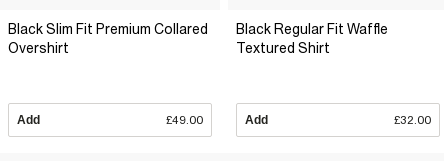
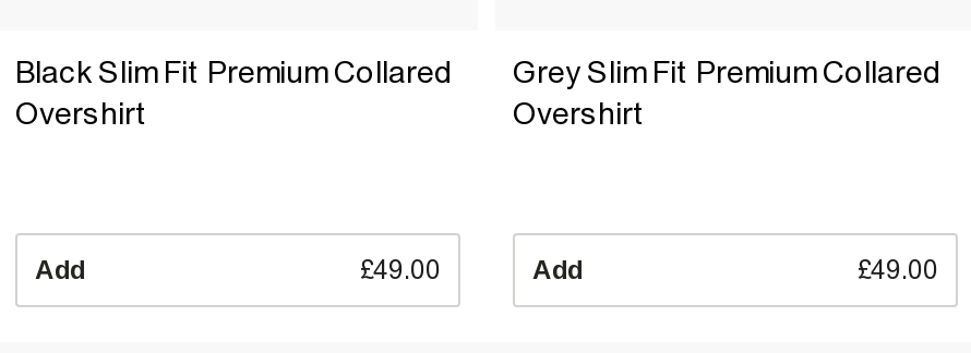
[236,21,388,56] Black Regular Fit Waffle | Textured Shirt -> [513,54,940,130] Grey Slim Fit Premium Collared | Overshirt
[394,113,431,127] £32.00 -> [858,255,938,285] £49.00

